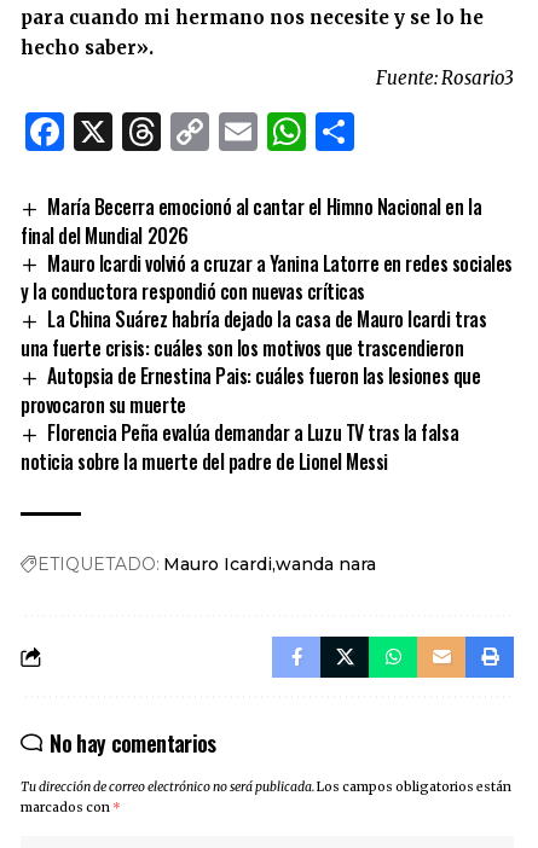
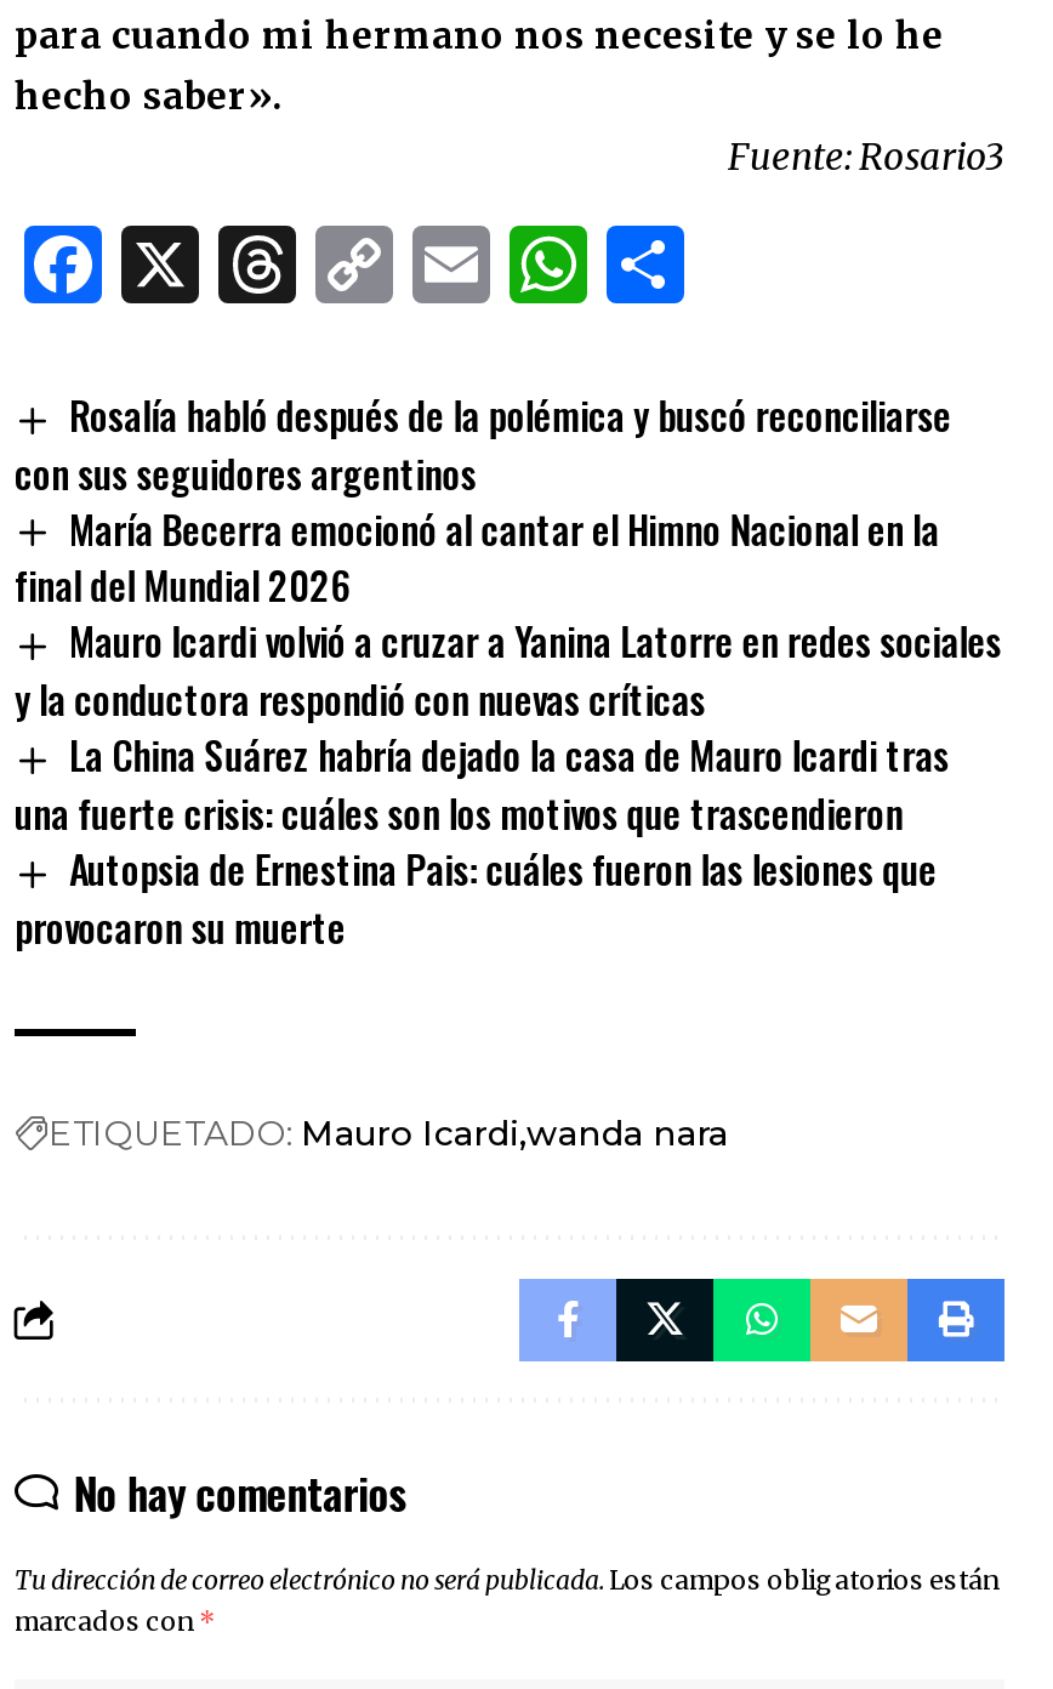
none -> [15,385,952,501] Rosalía habló después de la polémica y buscó reconciliarse | con sus seguidores argentinos
moved [21,192,512,419] -> [15,499,1002,956]: María Becerra emocionó al cantar el Himno Nacional en la | final del Mundial 2026 | Mauro Icardi volvió a cruzar a Yanina Latorre en redes sociales | y la conductora respondió con nuevas críticas | La China Suárez habría dejado la casa de Mauro Icardi tras | una fuerte crisis: cuáles son los motivos que trascendieron | Autopsia de Ernestina Pais: cuáles fueron las lesiones que | provocaron su muerte
[21,418,458,476] Florencia Peña evalúa demandar a Luzu TV tras la falsa | noticia sobre la muerte del padre de Lionel Messi -> none

